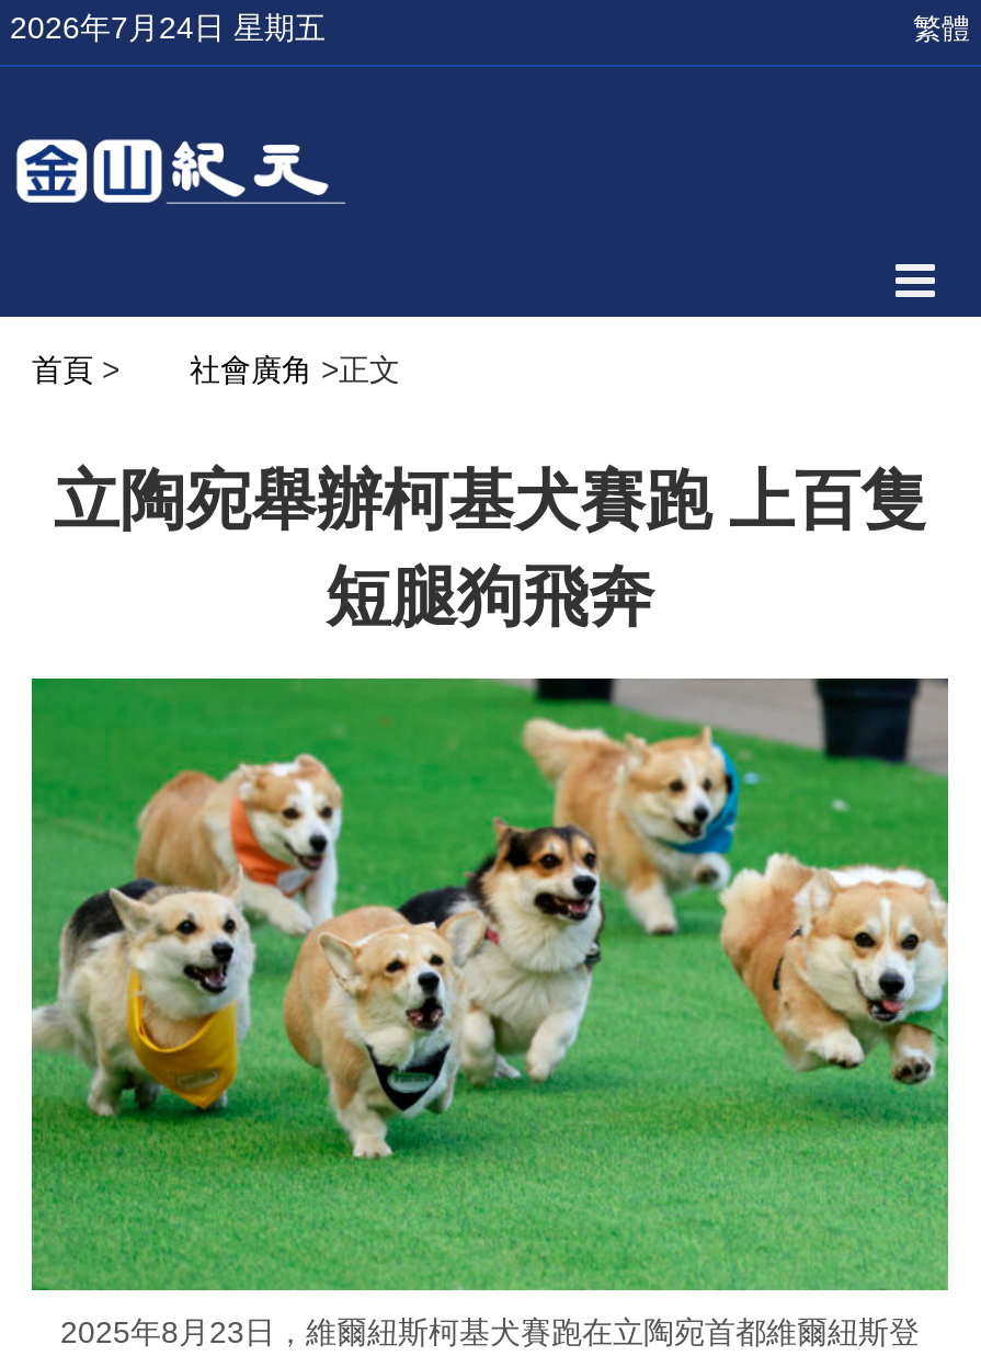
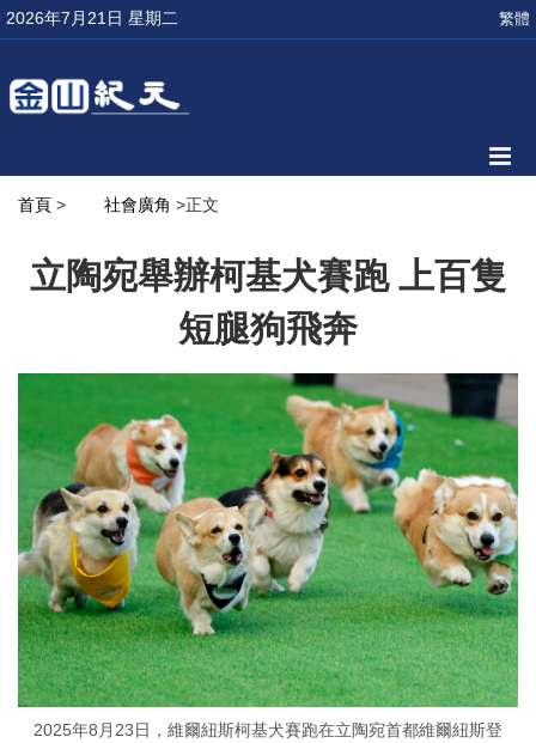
[10,10,326,45] 2026年7月24日 星期五 -> [6,8,178,28] 2026年7月21日 星期二

